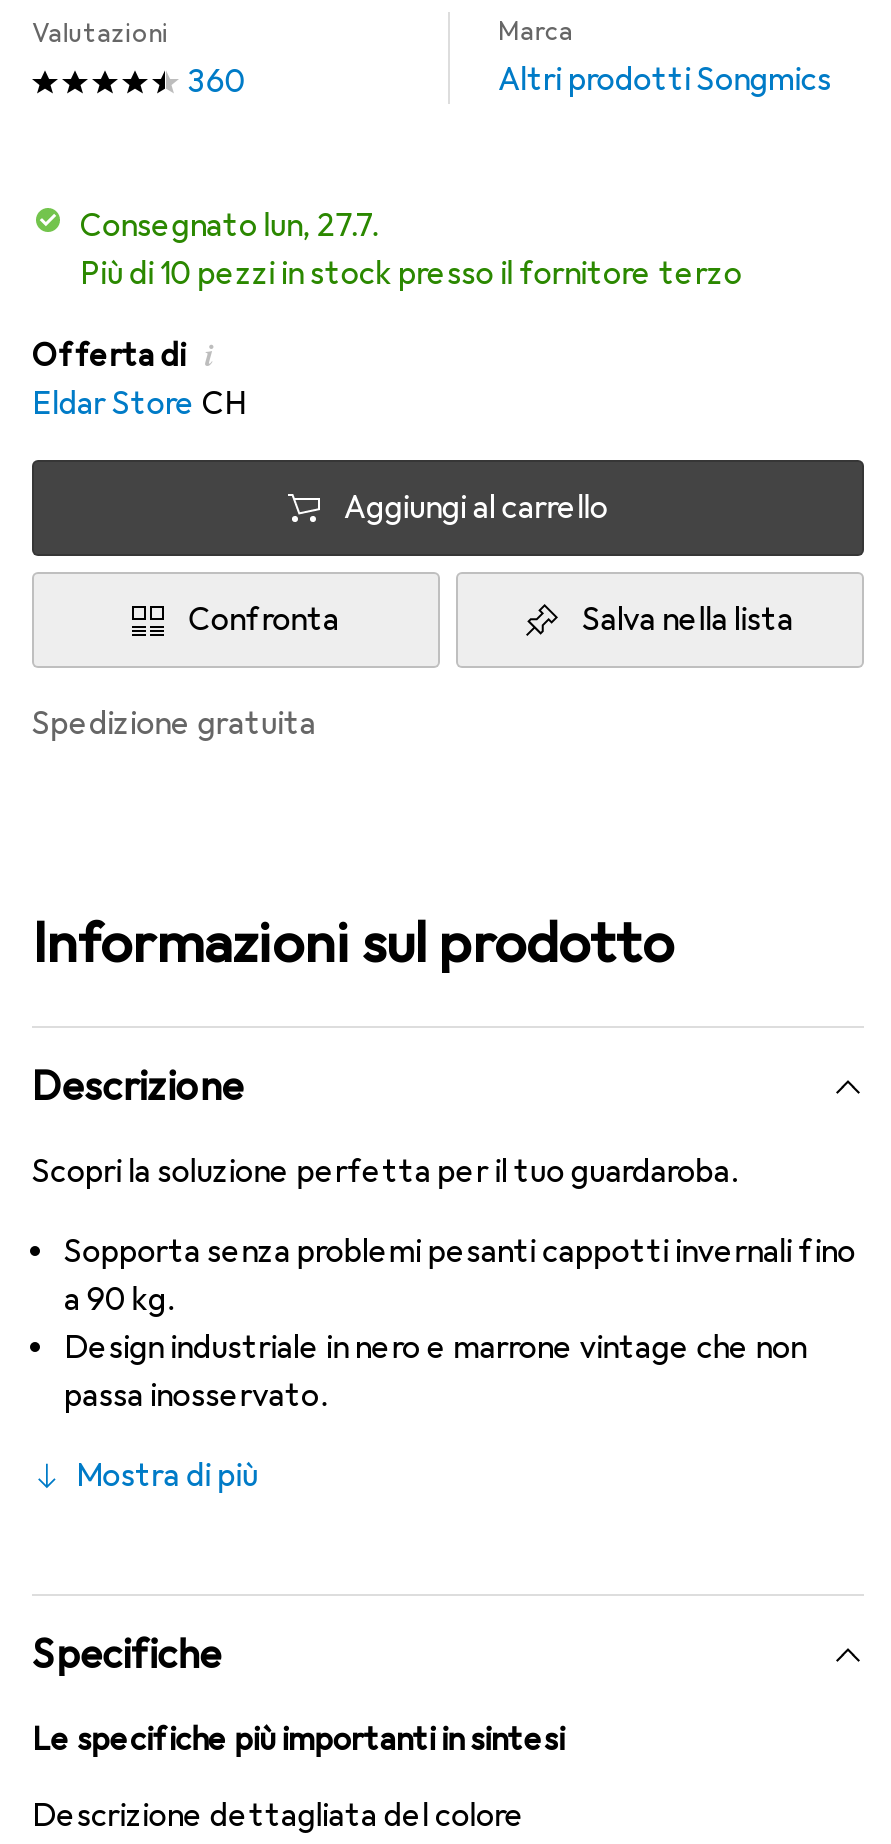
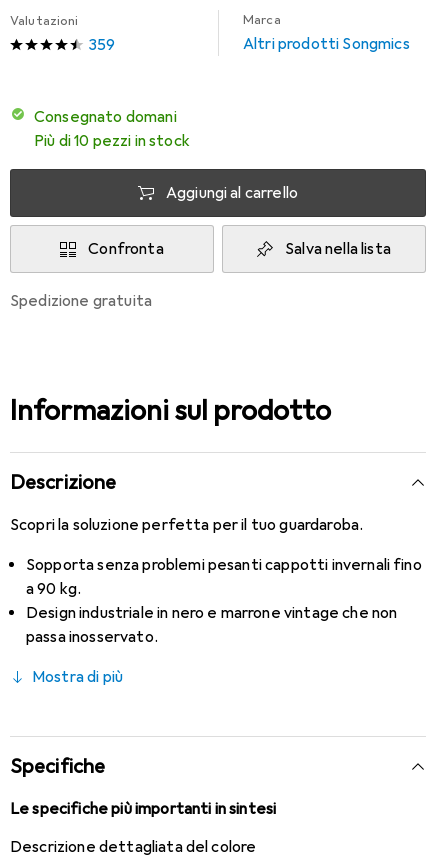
[188,62,245,102] 360 -> [88,35,115,55] 359
[32,206,742,424] Consegnato lun, 27.7. | Più di 10 pezzi in stock presso il fornitore terzo | Offerta di i | Eldar Store CH -> [34,107,190,151] Consegnato domani | Più di 10 pezzi in stock

